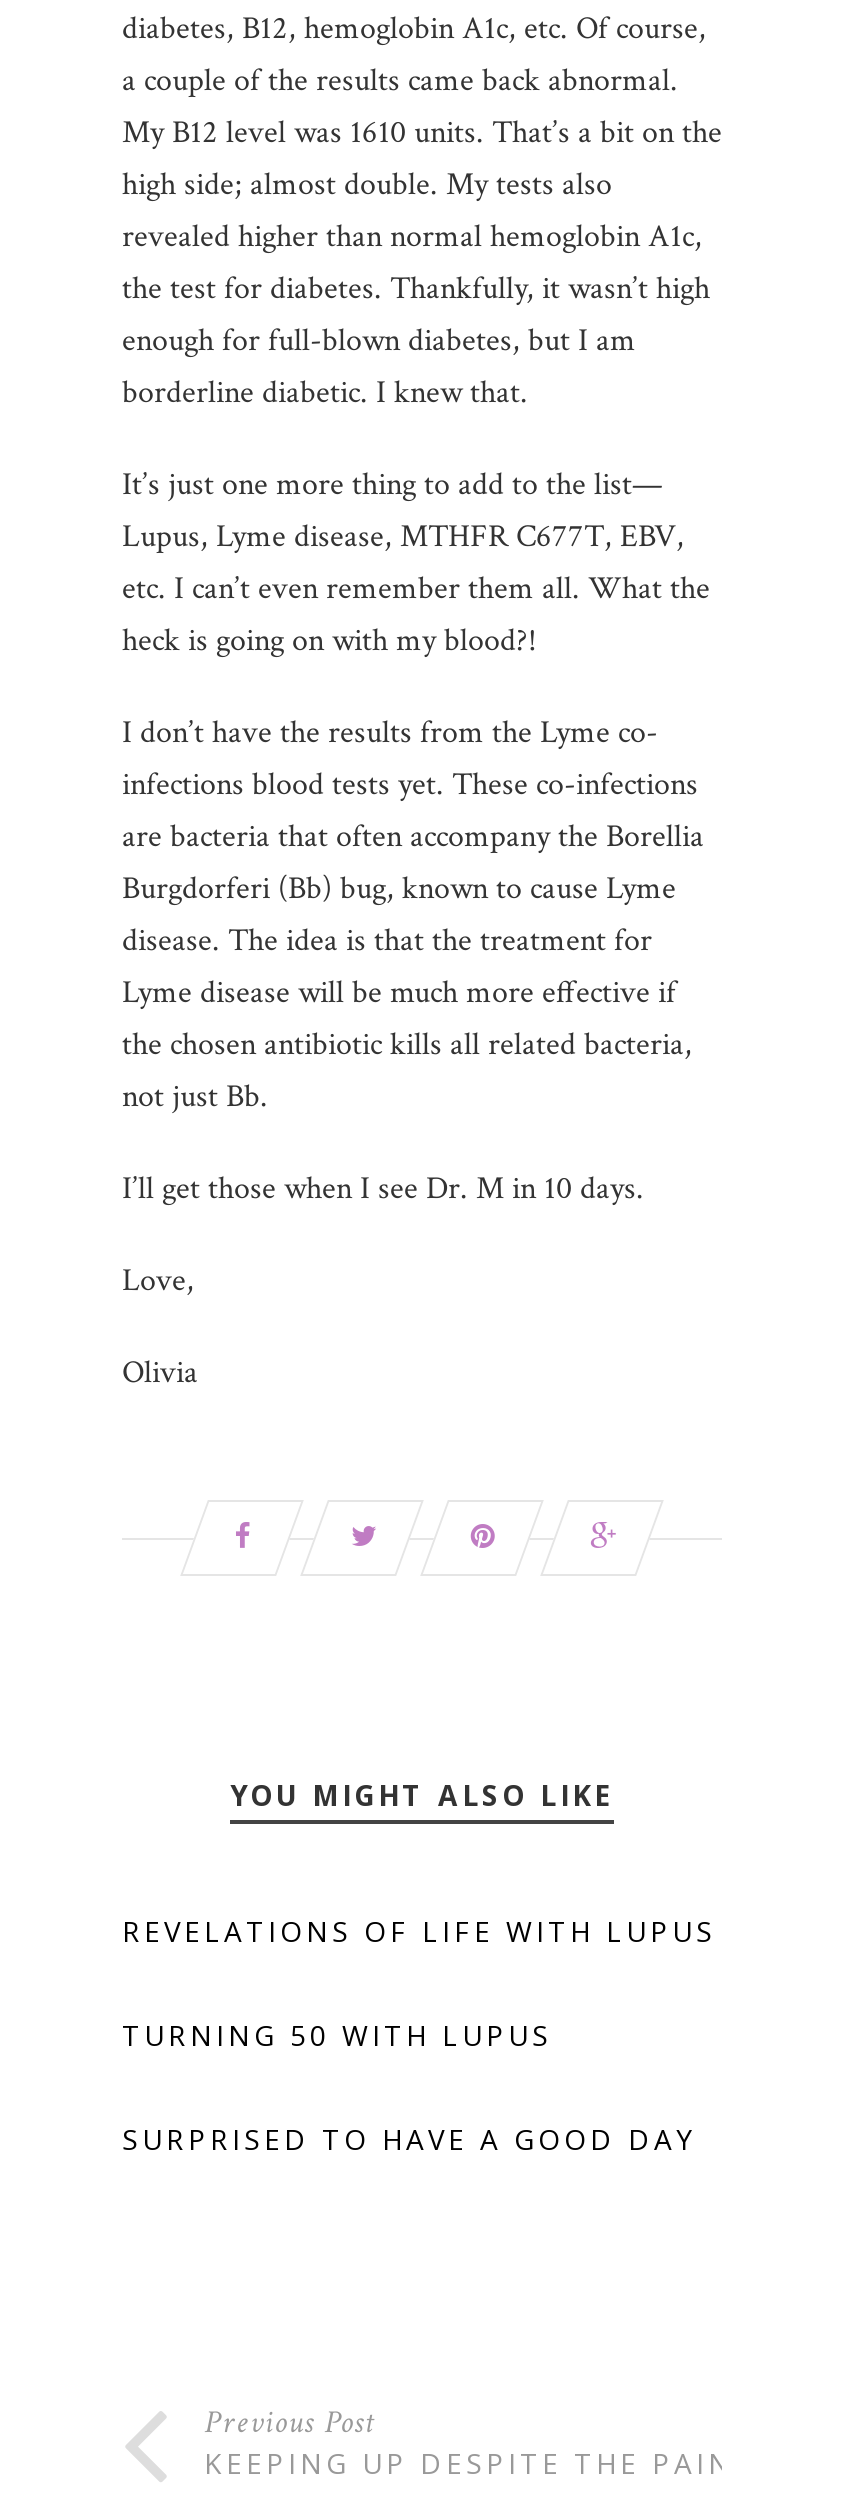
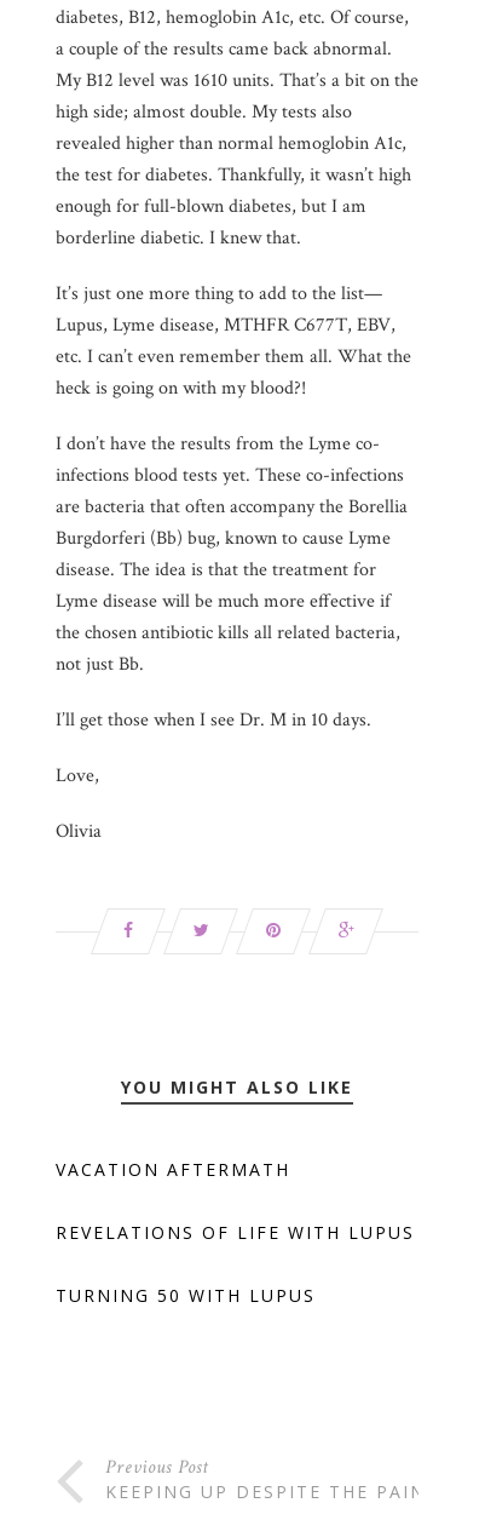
none -> [56,1158,290,1181] VACATION AFTERMATH
moved [122,1912,716,2054] -> [56,1221,415,1307]: REVELATIONS OF LIFE WITH LUPUS | TURNING 50 WITH LUPUS
[122,2120,696,2158] SURPRISED TO HAVE A GOOD DAY -> none

